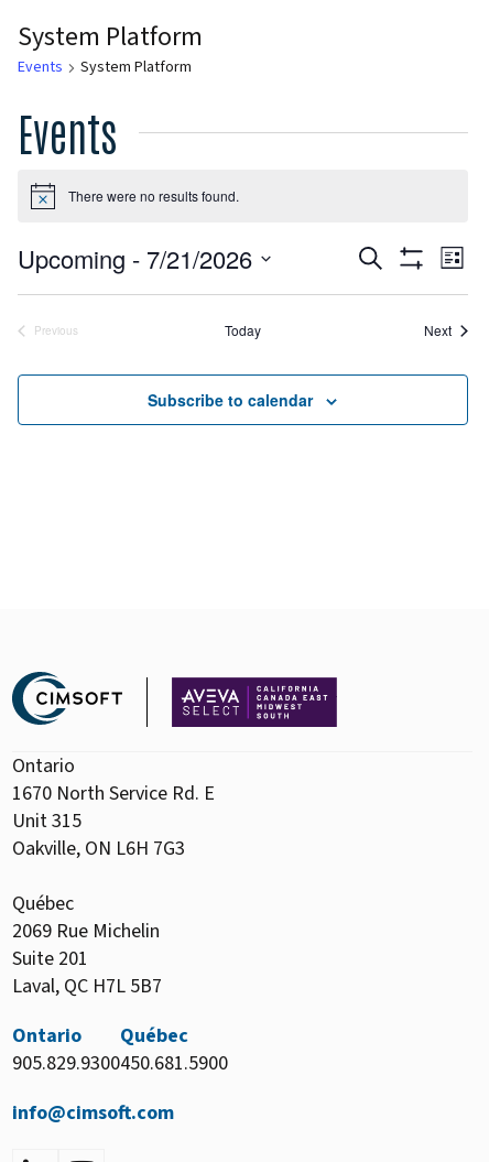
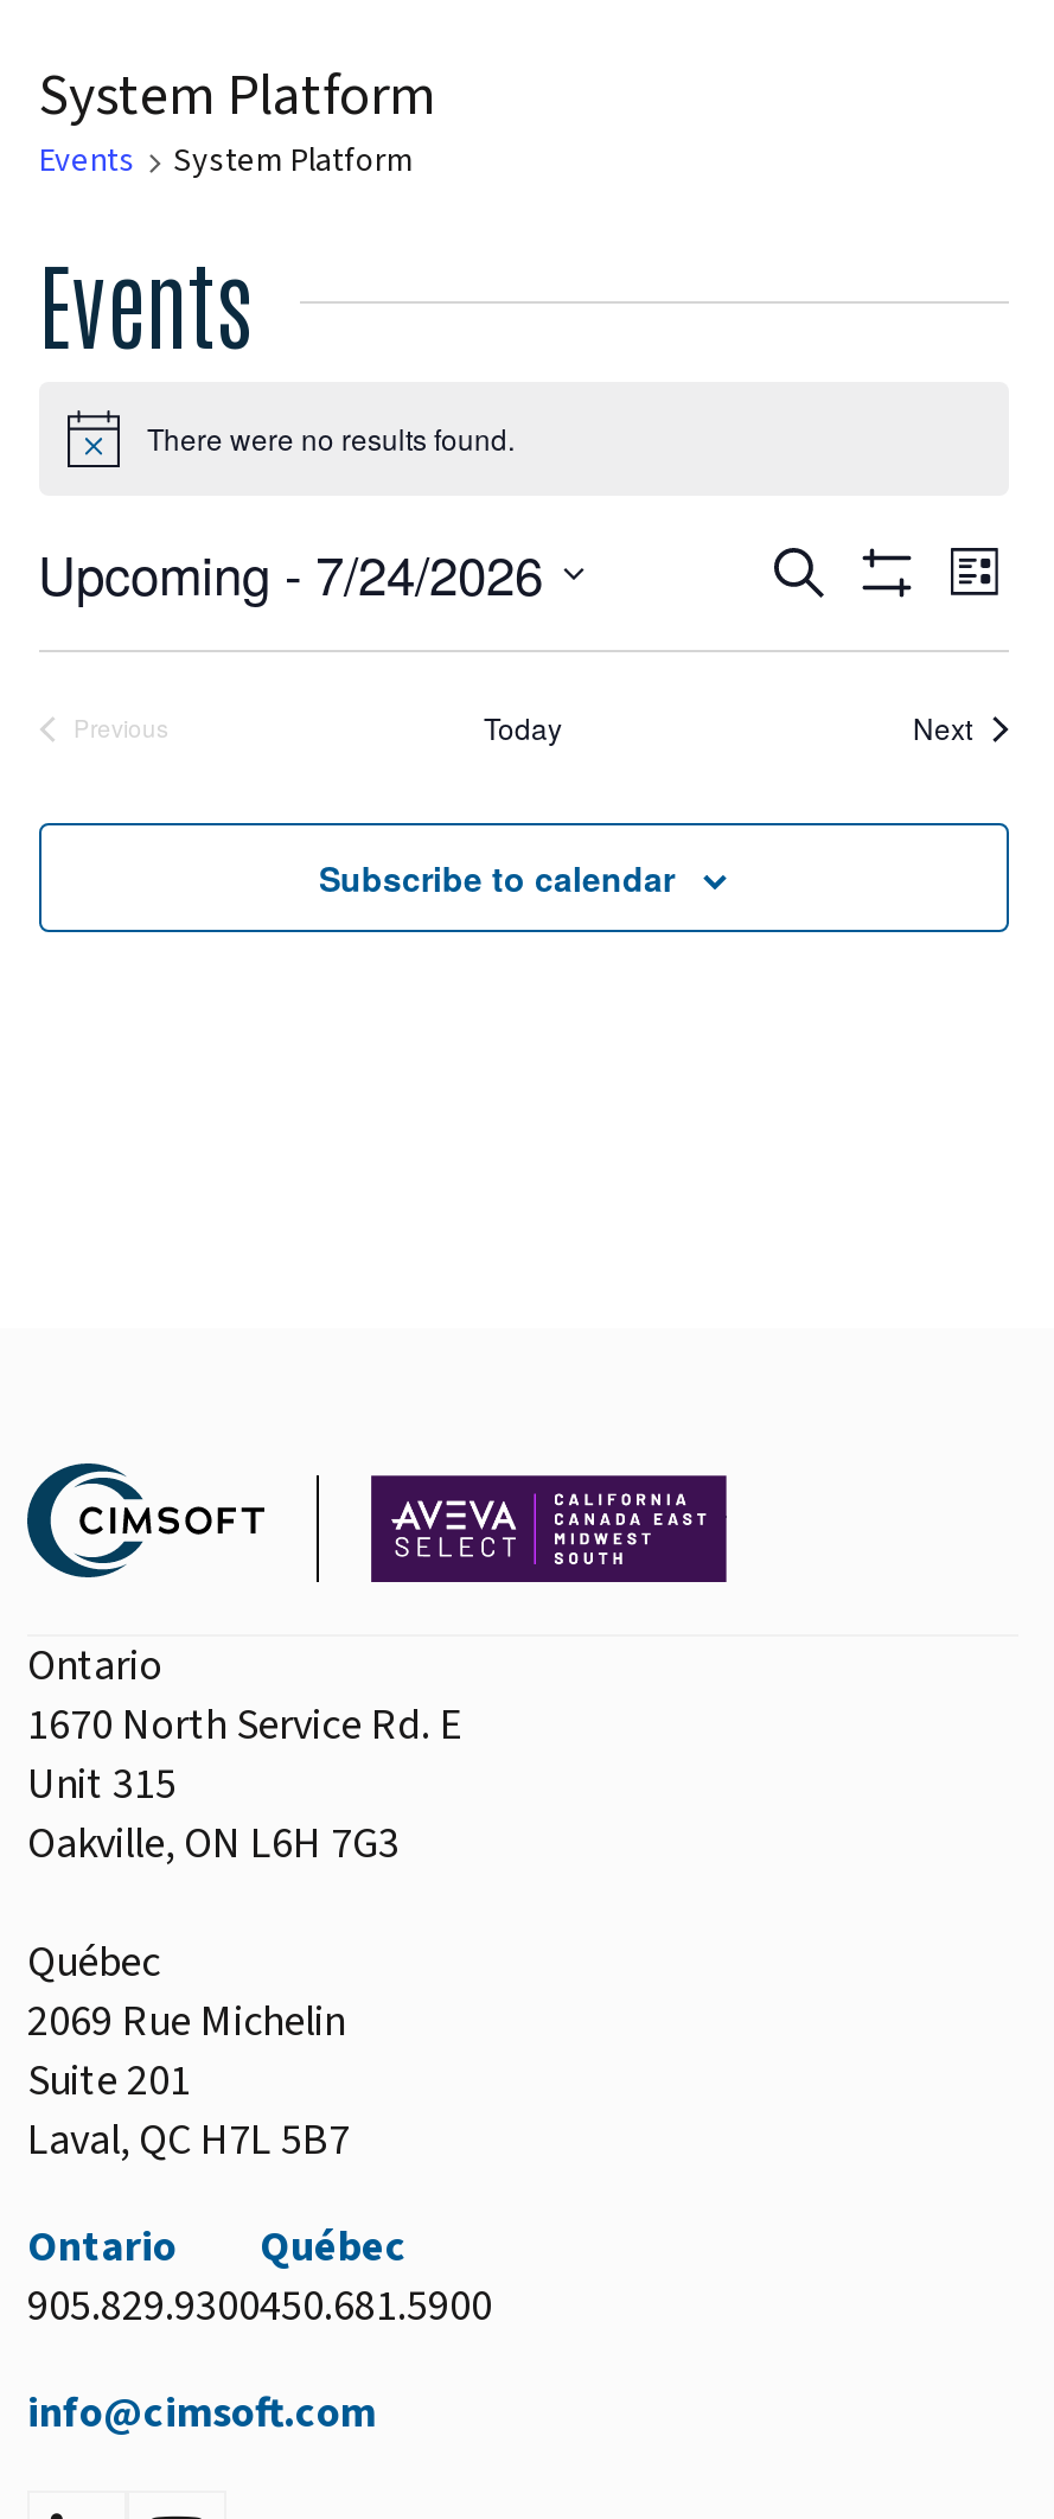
[17,241,252,275] Upcoming - 7/21/2026 -> [38,536,543,610] Upcoming - 7/24/2026

